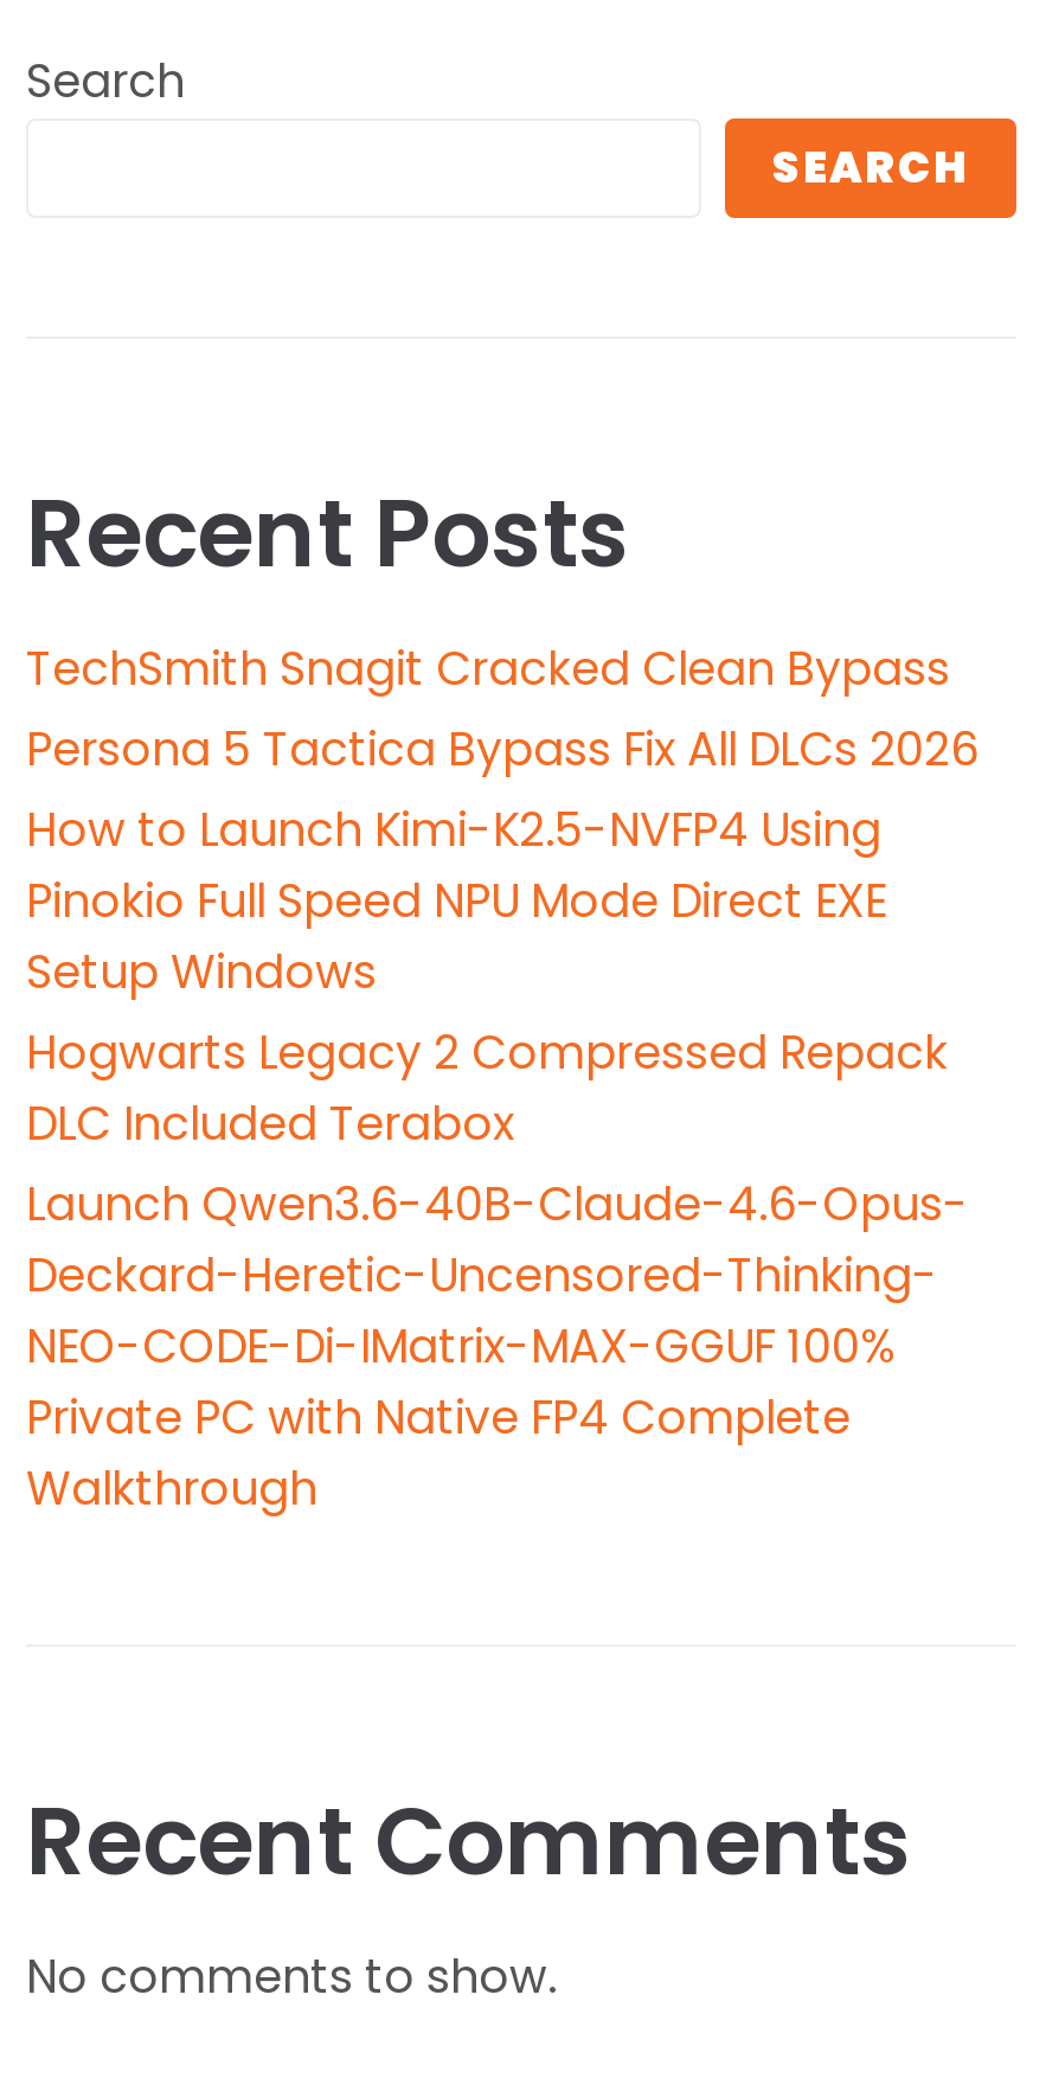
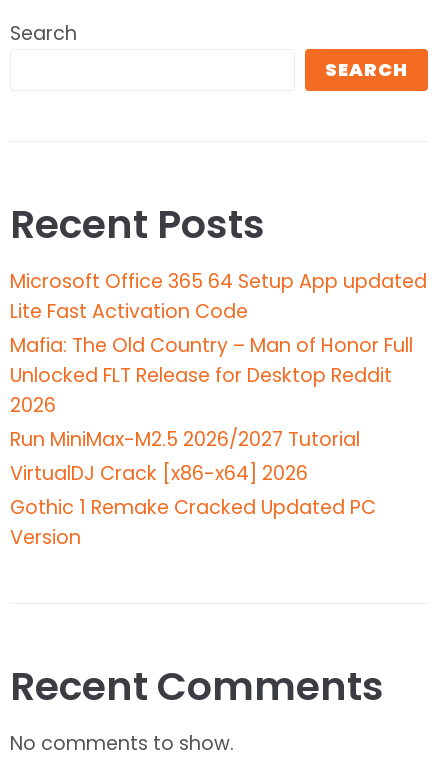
[26,638,978,1522] TechSmith Snagit Cracked Clean Bypass | Persona 5 Tactica Bypass Fix All DLCs 2026 | How to Launch Kimi-K2.5-NVFP4 Using | Pinokio Full Speed NPU Mode Direct EXE | Setup Windows | Hogwarts Legacy 2 Compressed Repack | DLC Included Terabox | Launch Qwen3.6-40B-Claude-4.6-Opus- | Deckard-Heretic-Uncensored-Thinking- | NEO-CODE-Di-IMatrix-MAX-GGUF 100% | Private PC with Native FP4 Complete | Walkthrough -> [10,268,427,551] Microsoft Office 365 64 Setup App updated | Lite Fast Activation Code | Mafia: The Old Country – Man of Honor Full | Unlocked FLT Release for Desktop Reddit | 2026 | Run MiniMax-M2.5 2026/2027 Tutorial | VirtualDJ Crack [x86-x64] 2026 | Gothic 1 Remake Cracked Updated PC | Version

